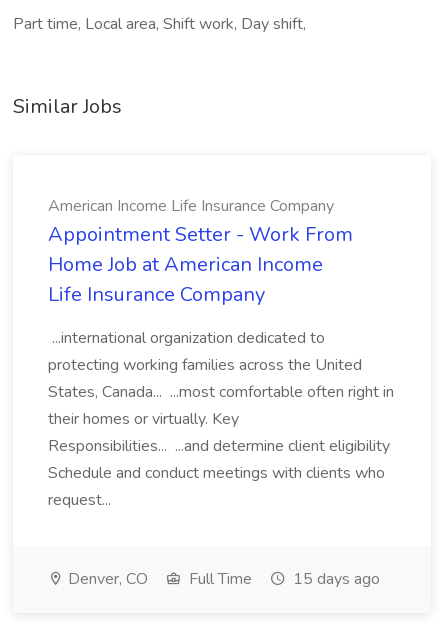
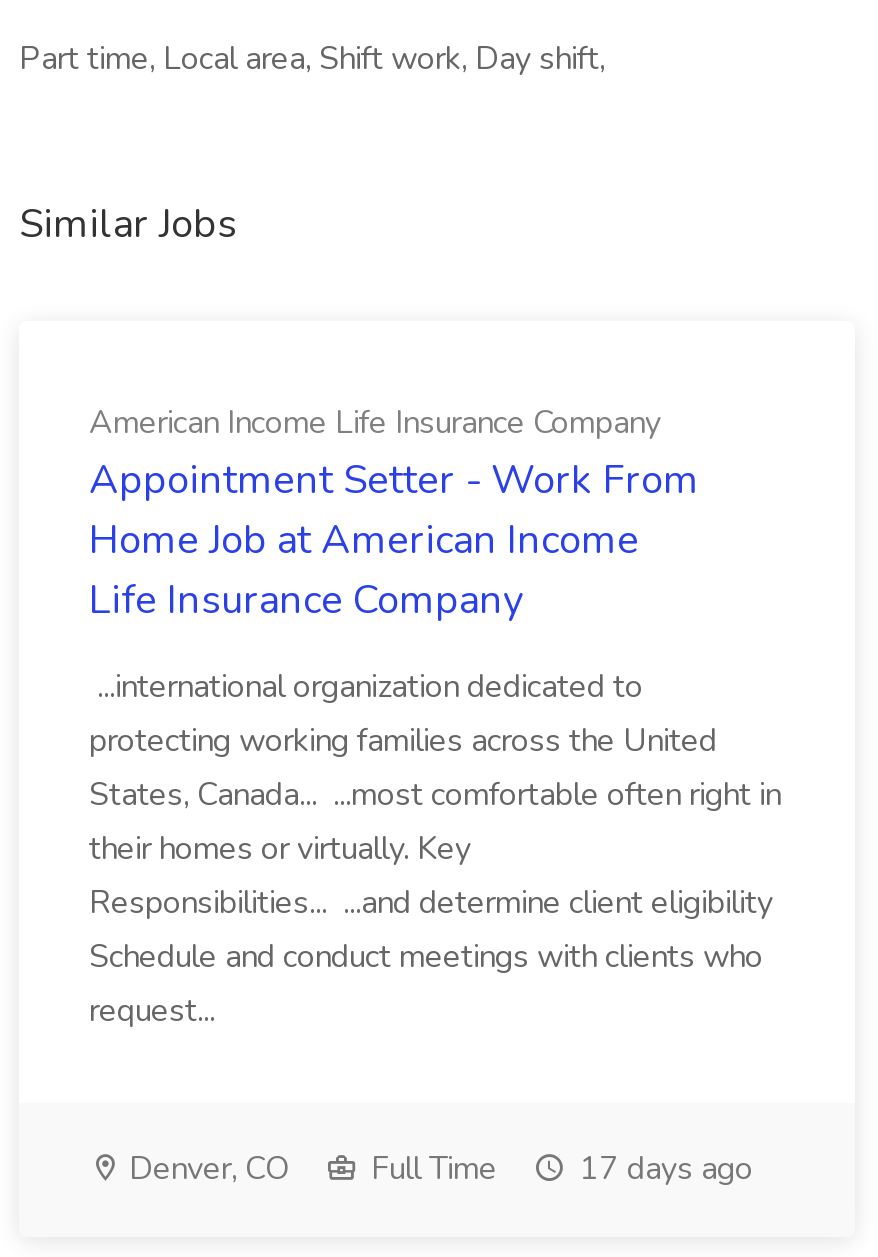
[64,568,380,590] Denver, CO Full Time 15 days ago -> [121,1147,753,1191] Denver, CO Full Time 17 days ago

